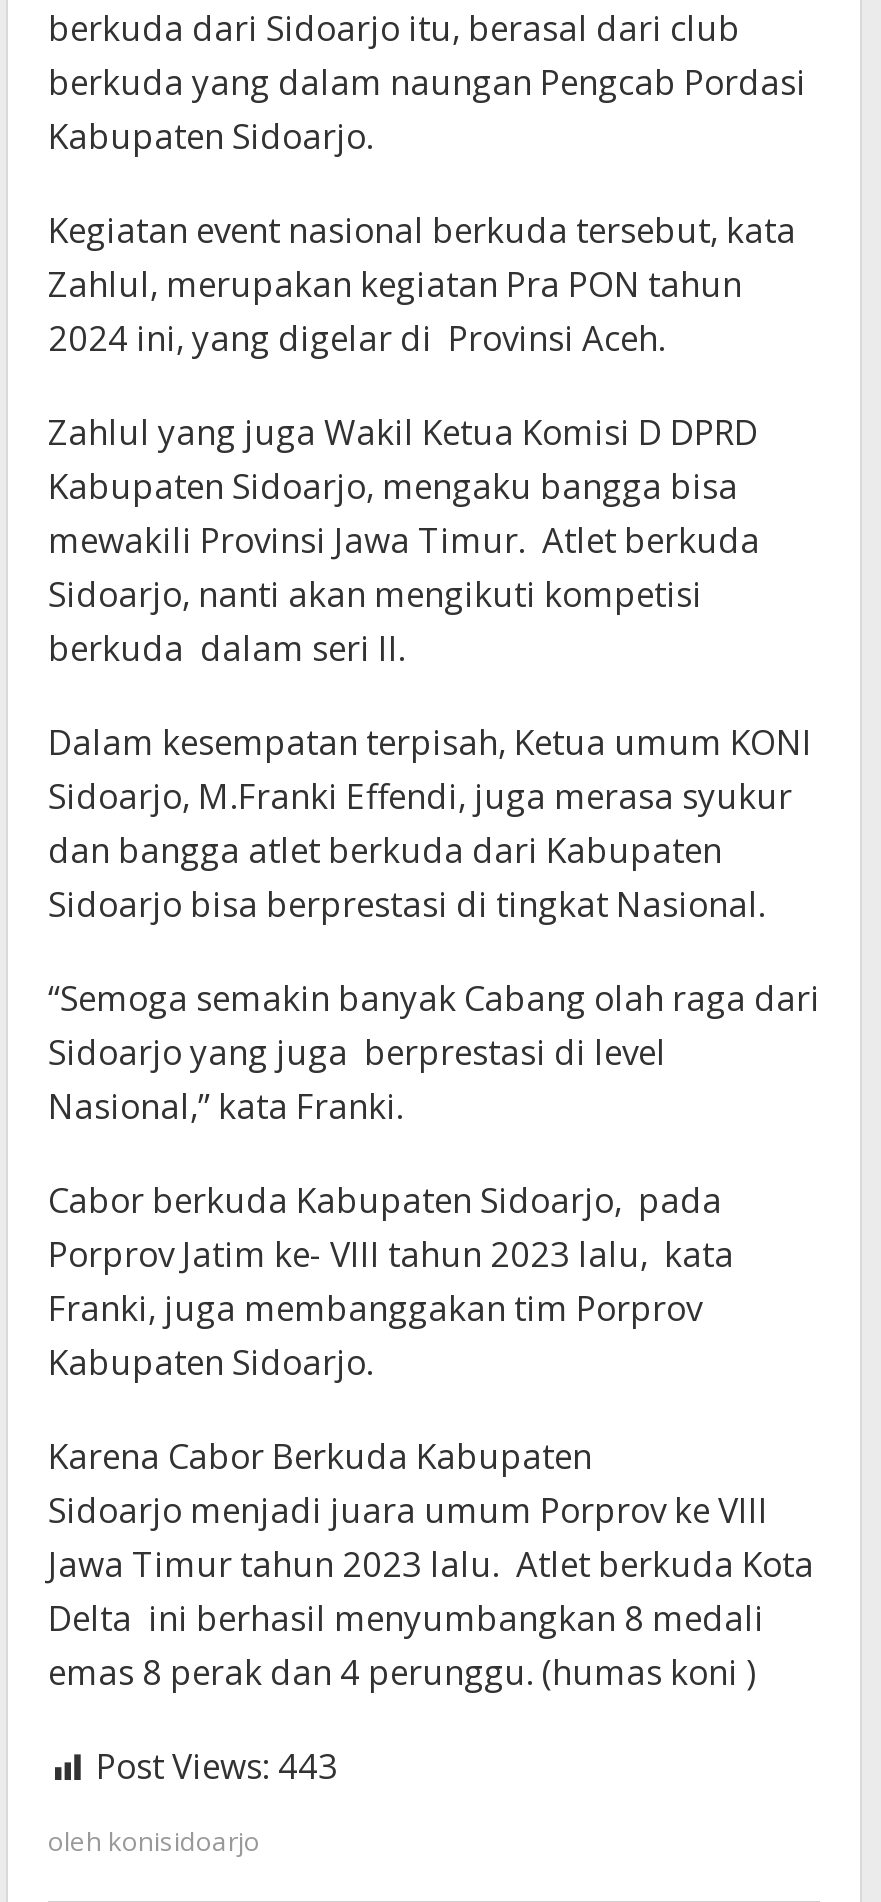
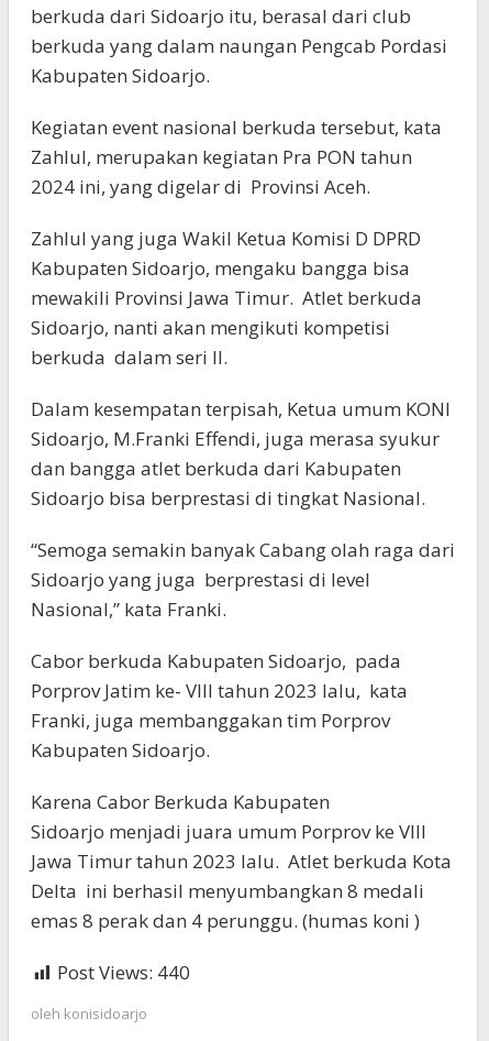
[96,1744,338,1790] Post Views: 443 -> [57,960,190,985] Post Views: 440

